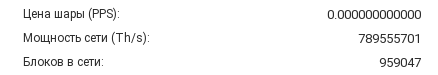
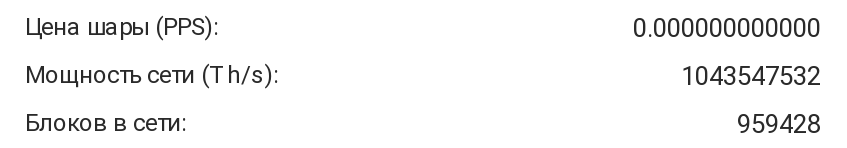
[358,30,421,45] 789555701 -> [681,60,821,90] 1043547532
[379,54,421,69] 959047 -> [737,108,821,138] 959428

